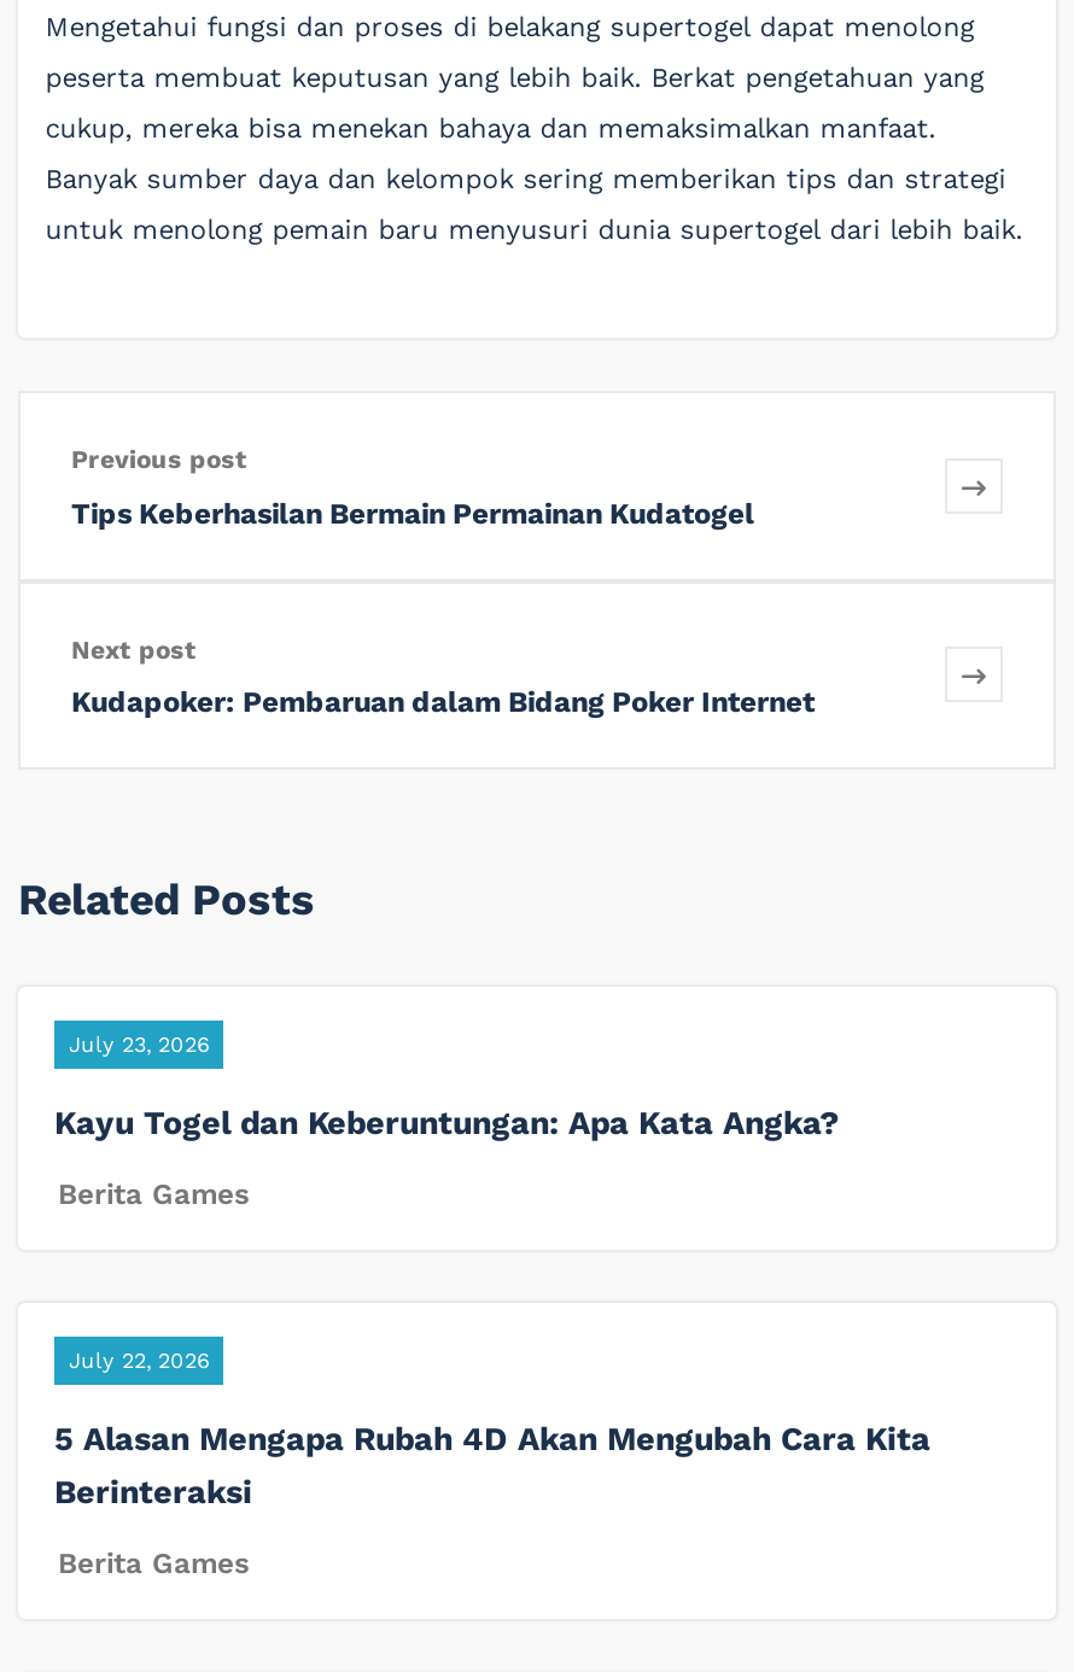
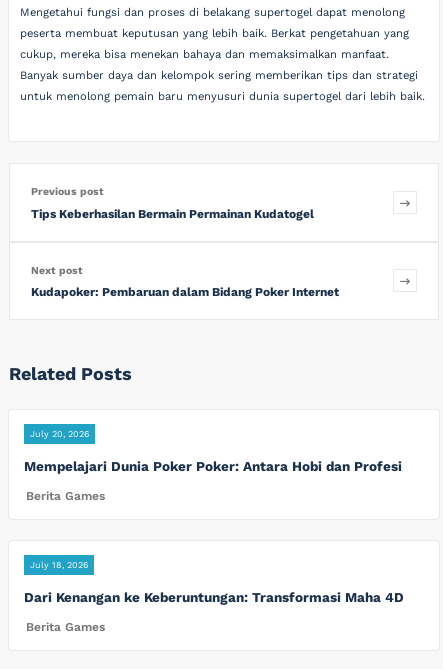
[69,1032,209,1056] July 23, 2026 -> [30,429,89,439] July 20, 2026
[54,1102,839,1140] Kayu Togel dan Keberuntungan: Apa Kata Angka? -> [24,458,402,474] Mempelajari Dunia Poker Poker: Antara Hobi dan Profesi
[69,1349,209,1373] July 22, 2026 -> [30,560,88,570] July 18, 2026
[54,1419,930,1511] 5 Alasan Mengapa Rubah 4D Akan Mengubah Cara Kita | Berinteraksi -> [24,589,404,605] Dari Kenangan ke Keberuntungan: Transformasi Maha 4D

